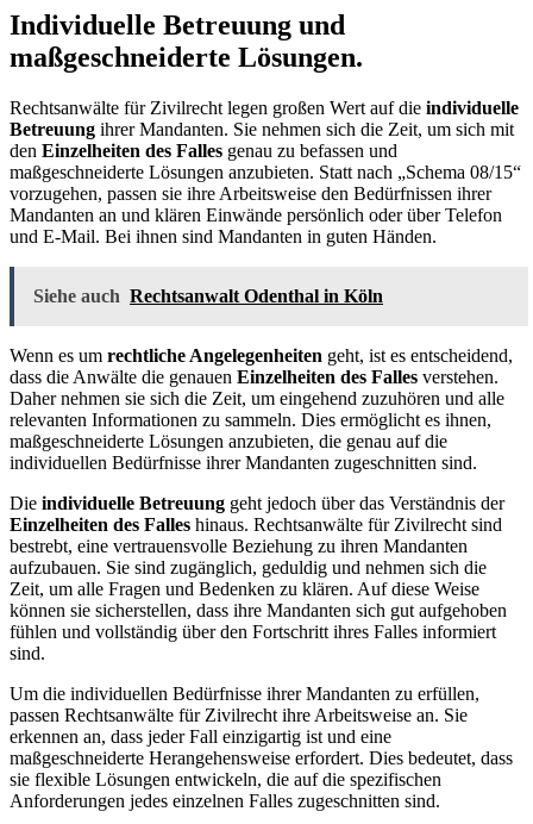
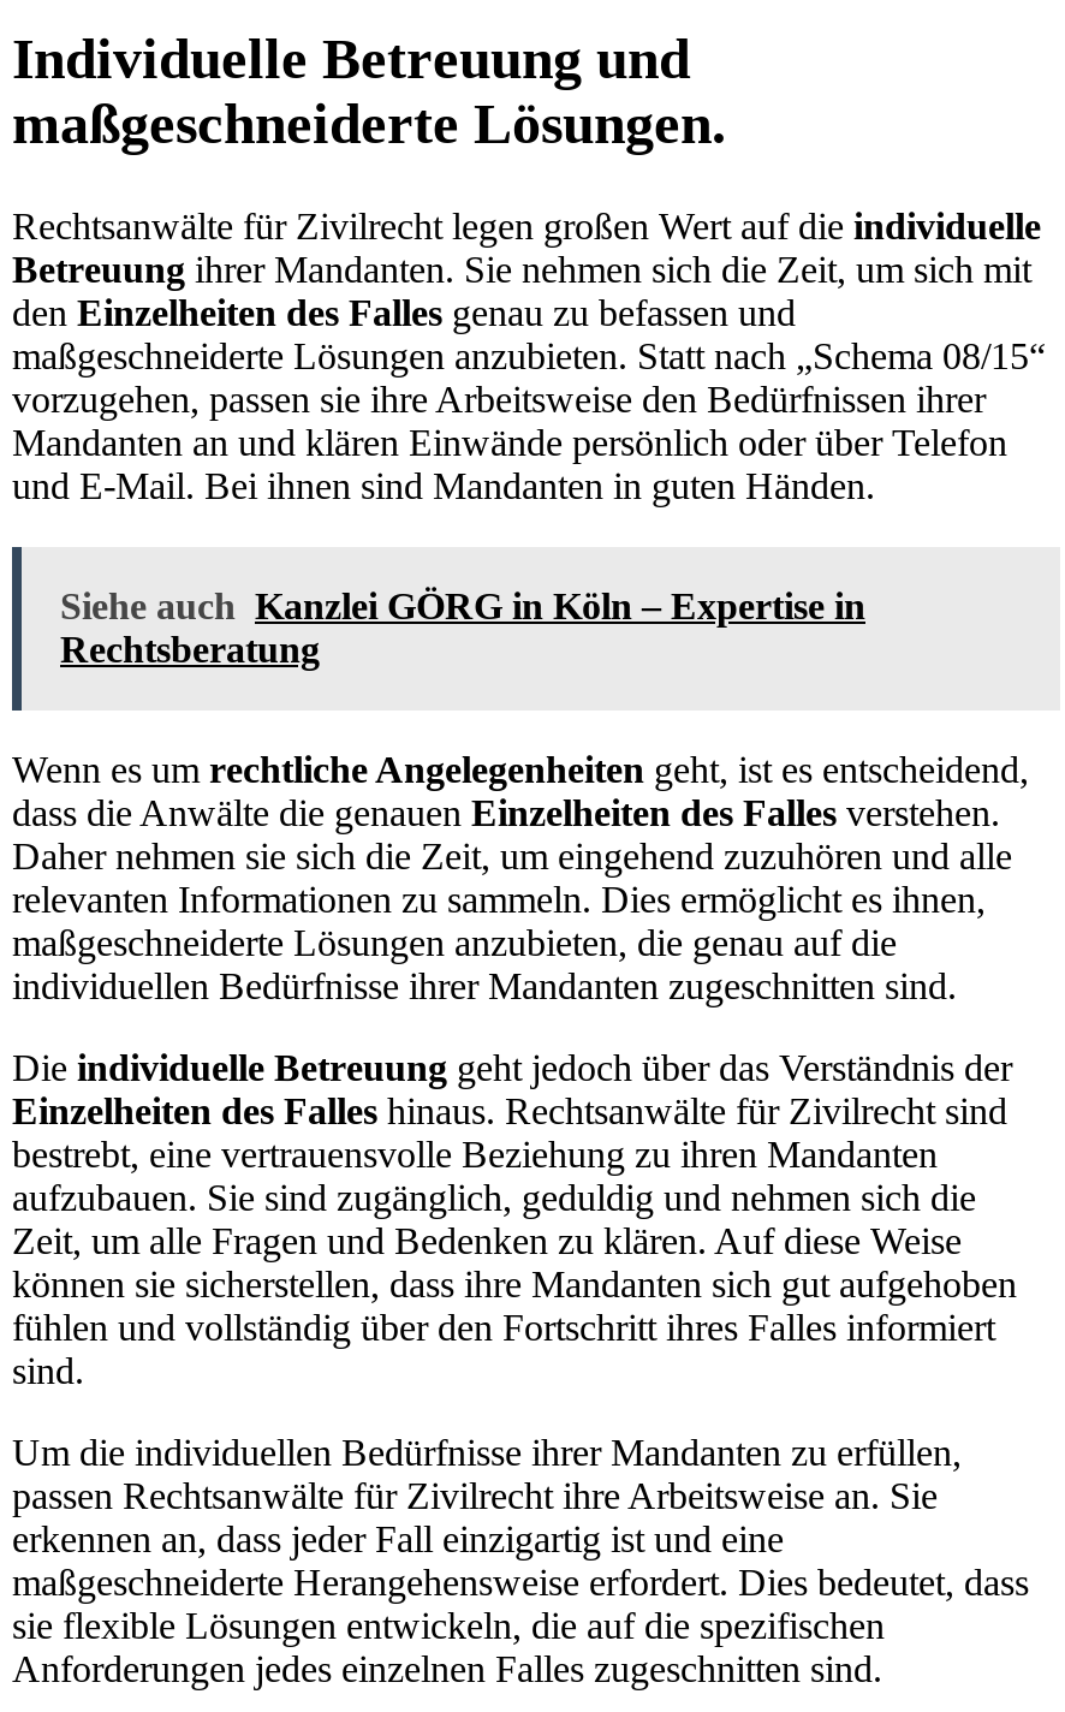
[33,286,383,306] Siehe auch Rechtsanwalt Odenthal in Köln -> [60,586,865,670] Siehe auch Kanzlei GÖRG in Köln – Expertise in | Rechtsberatung

